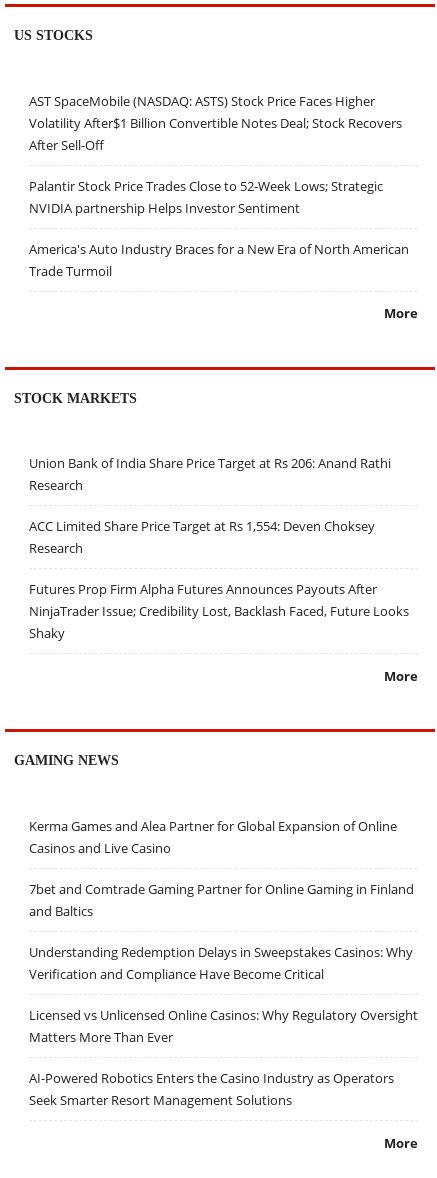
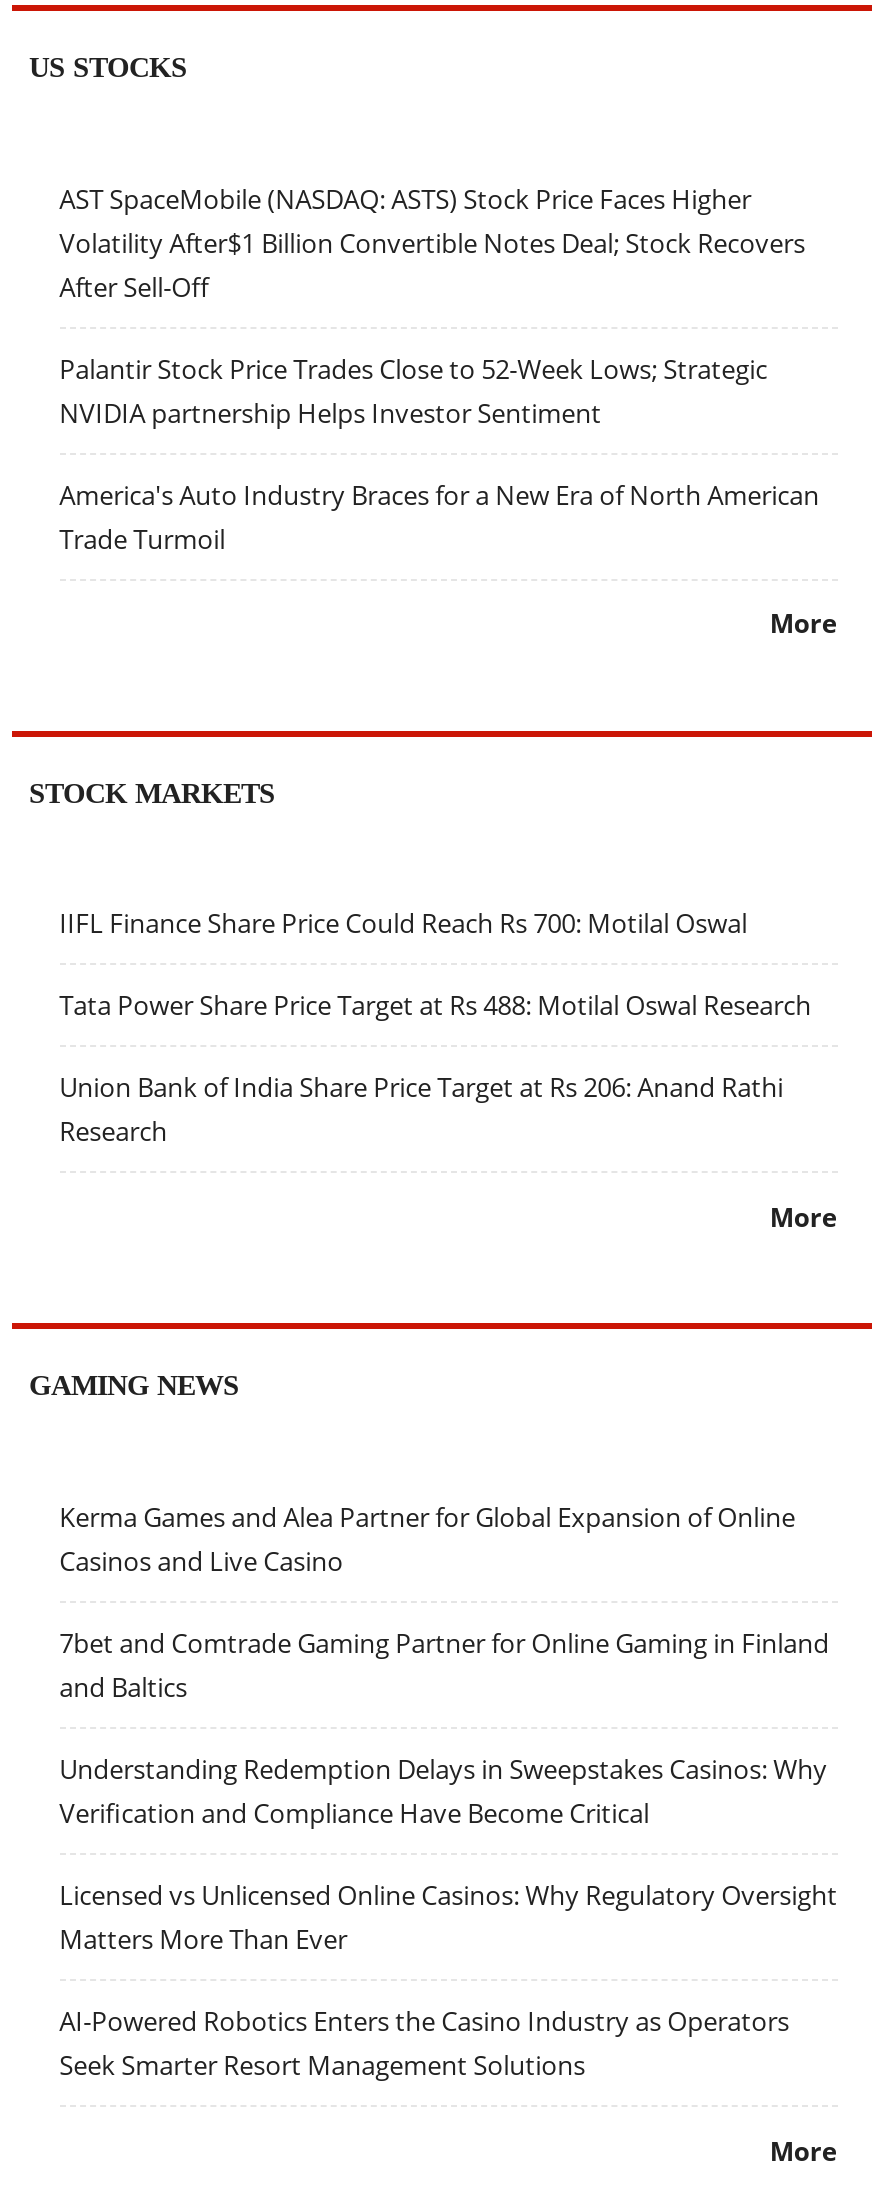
none -> [59,905,811,1023] IIFL Finance Share Price Could Reach Rs 700: Motilal Oswal | Tata Power Share Price Target at Rs 488: Motilal Oswal Research
moved [29,454,391,494] -> [59,1069,783,1149]: Union Bank of India Share Price Target at Rs 206: Anand Rathi | Research
[29,517,409,642] ACC Limited Share Price Target at Rs 1,554: Deven Choksey | Research | Futures Prop Firm Alpha Futures Announces Payouts After | NinjaTrader Issue; Credibility Lost, Backlash Faced, Future Looks | Shaky -> none

